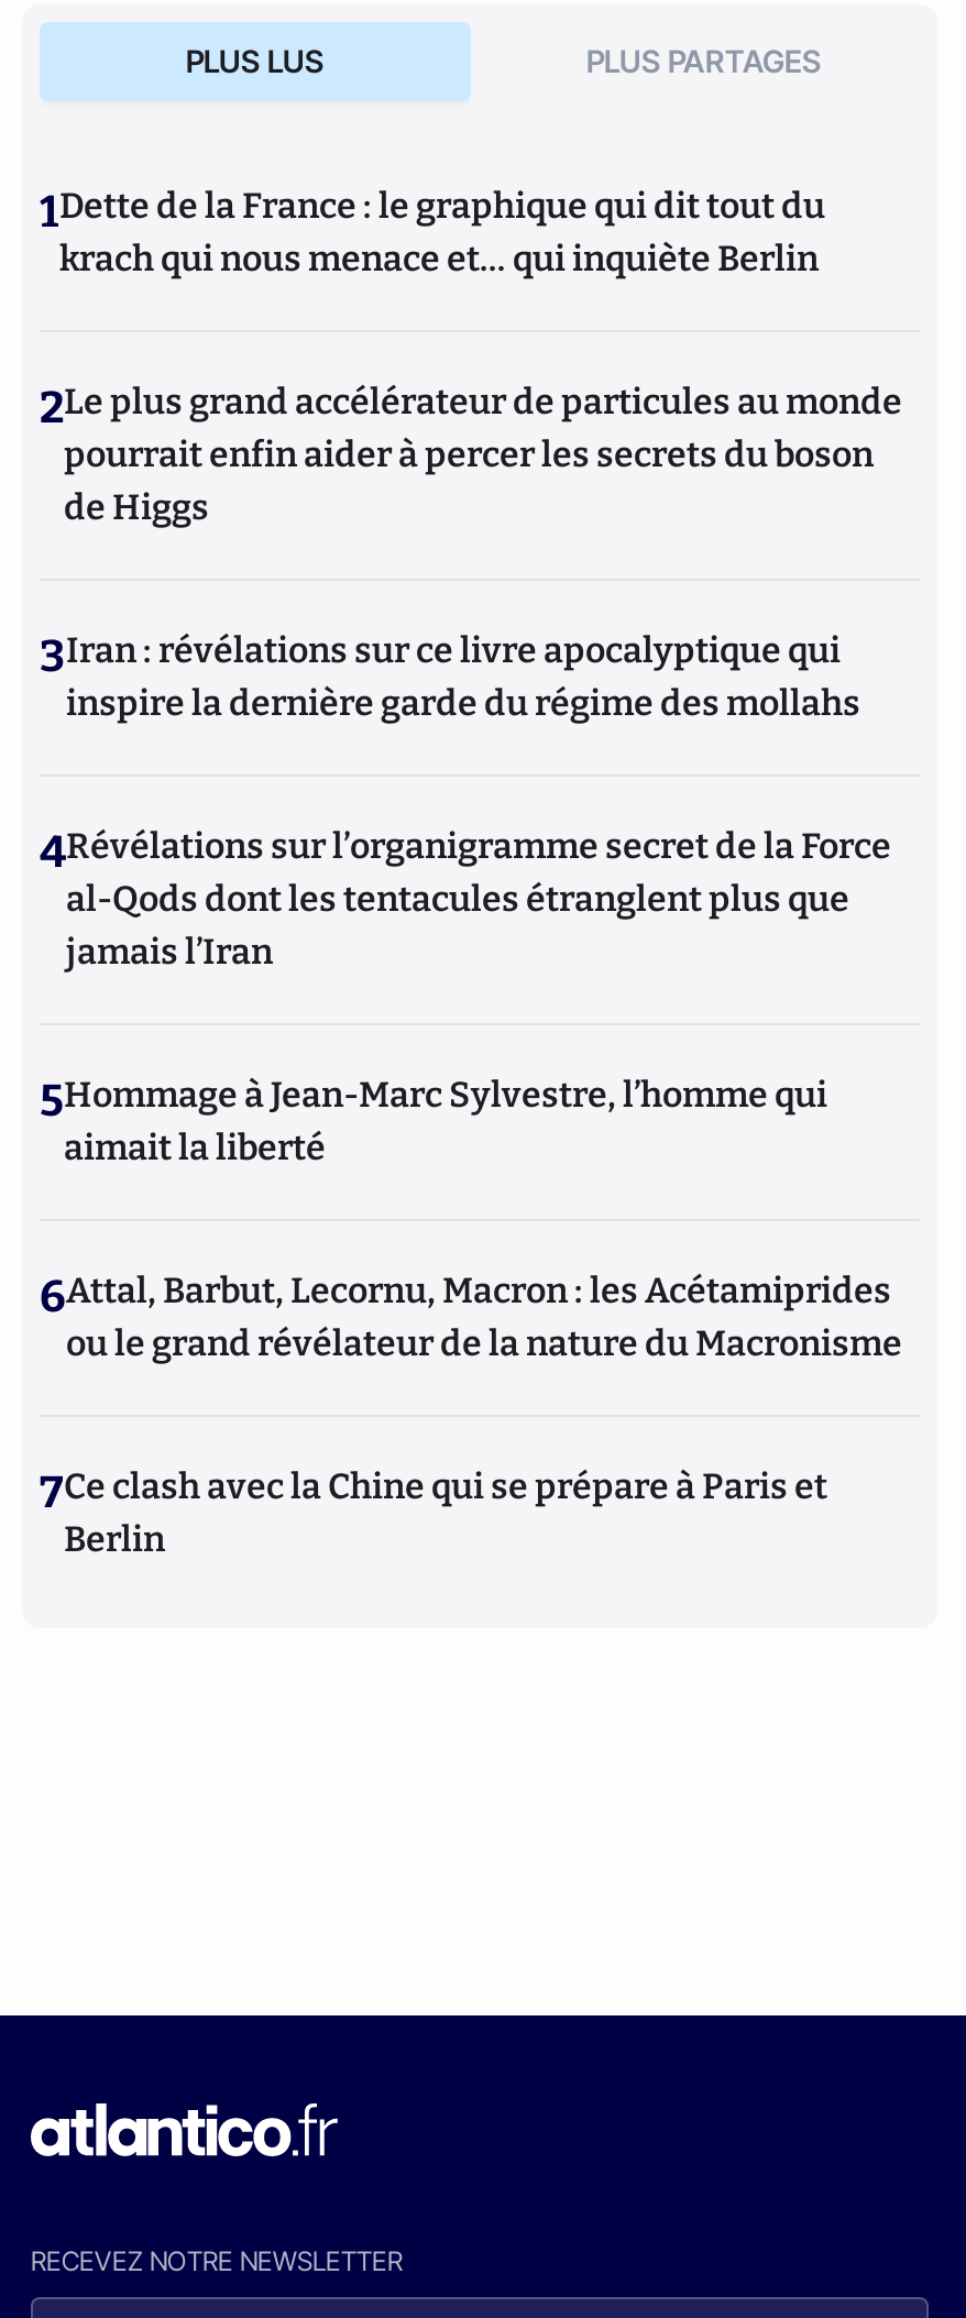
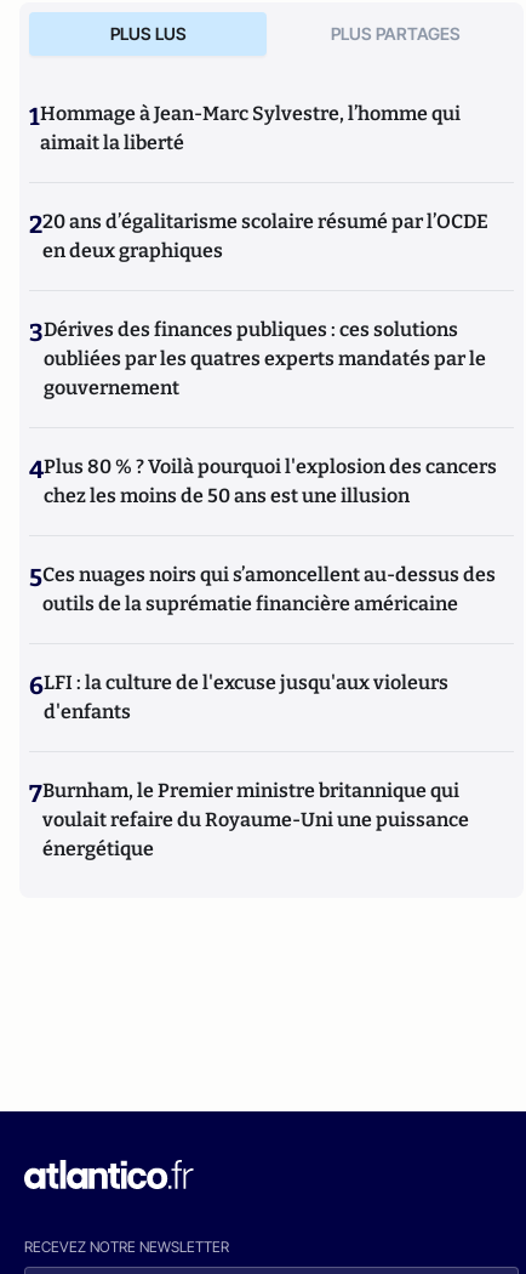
[40,185,902,1127] 1Dette de la France : le graphique qui dit tout du | krach qui nous menace et… qui inquiète Berlin | 2Le plus grand accélérateur de particules au monde | pourrait enfin aider à percer les secrets du boson | de Higgs | 3Iran : révélations sur ce livre apocalyptique qui | inspire la dernière garde du régime des mollahs | 4Révélations sur l’organigramme secret de la Force | al-Qods dont les tentacules étranglent plus que | jamais l’Iran | 5Hommage à Jean-Marc Sylvestre, l’homme qui -> [29,102,461,131] 1Hommage à Jean-Marc Sylvestre, l’homme qui
moved [64,1127,326,1168] -> [40,131,184,154]: aimait la liberté
[40,1270,902,1560] 6Attal, Barbut, Lecornu, Macron : les Acétamiprides | ou le grand révélateur de la nature du Macronisme | 7Ce clash avec la Chine qui se prépare à Paris et | Berlin -> [29,210,497,860] 220 ans d’égalitarisme scolaire résumé par l’OCDE | en deux graphiques | 3Dérives des finances publiques : ces solutions | oubliées par les quatres experts mandatés par le | gouvernement | 4Plus 80 % ? Voilà pourquoi l'explosion des cancers | chez les moins de 50 ans est une illusion | 5Ces nuages noirs qui s’amoncellent au-dessus des | outils de la suprématie financière américaine | 6LFI : la culture de l'excuse jusqu'aux violeurs | d'enfants | 7Burnham, le Premier ministre britannique qui | voulait refaire du Royaume-Uni une puissance | énergétique

